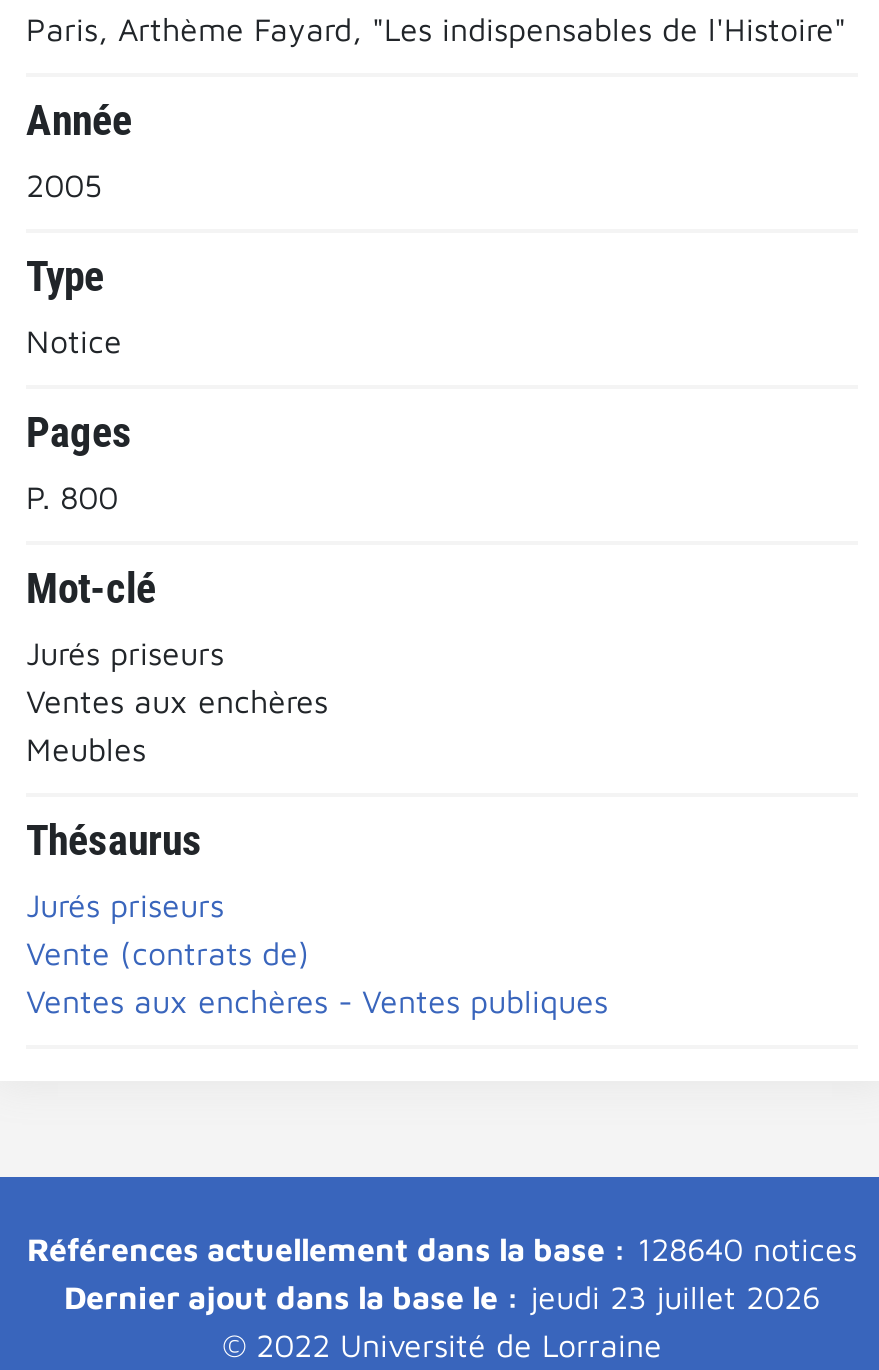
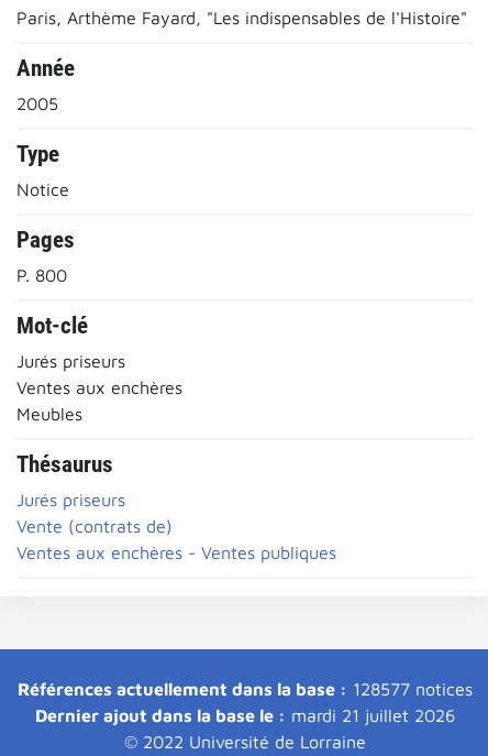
[27,1230,857,1266] Références actuellement dans la base : 128640 notices -> [18,678,473,698] Références actuellement dans la base : 128577 notices
[64,1278,820,1314] Dernier ajout dans la base le : jeudi 23 juillet 2026 -> [35,705,455,725] Dernier ajout dans la base le : mardi 21 juillet 2026

